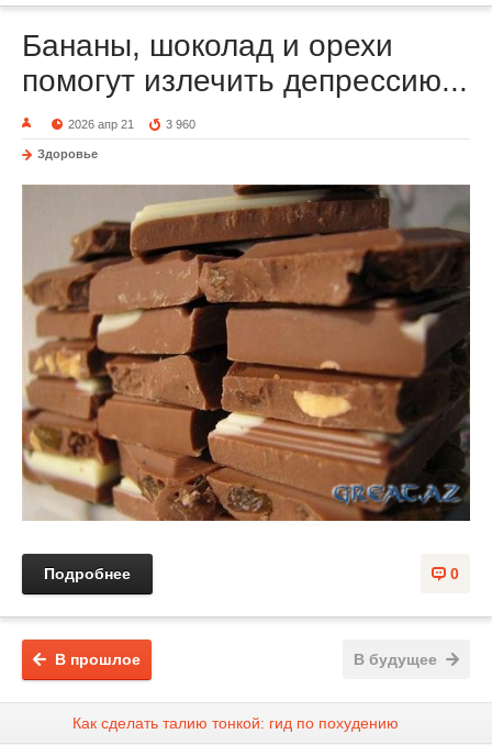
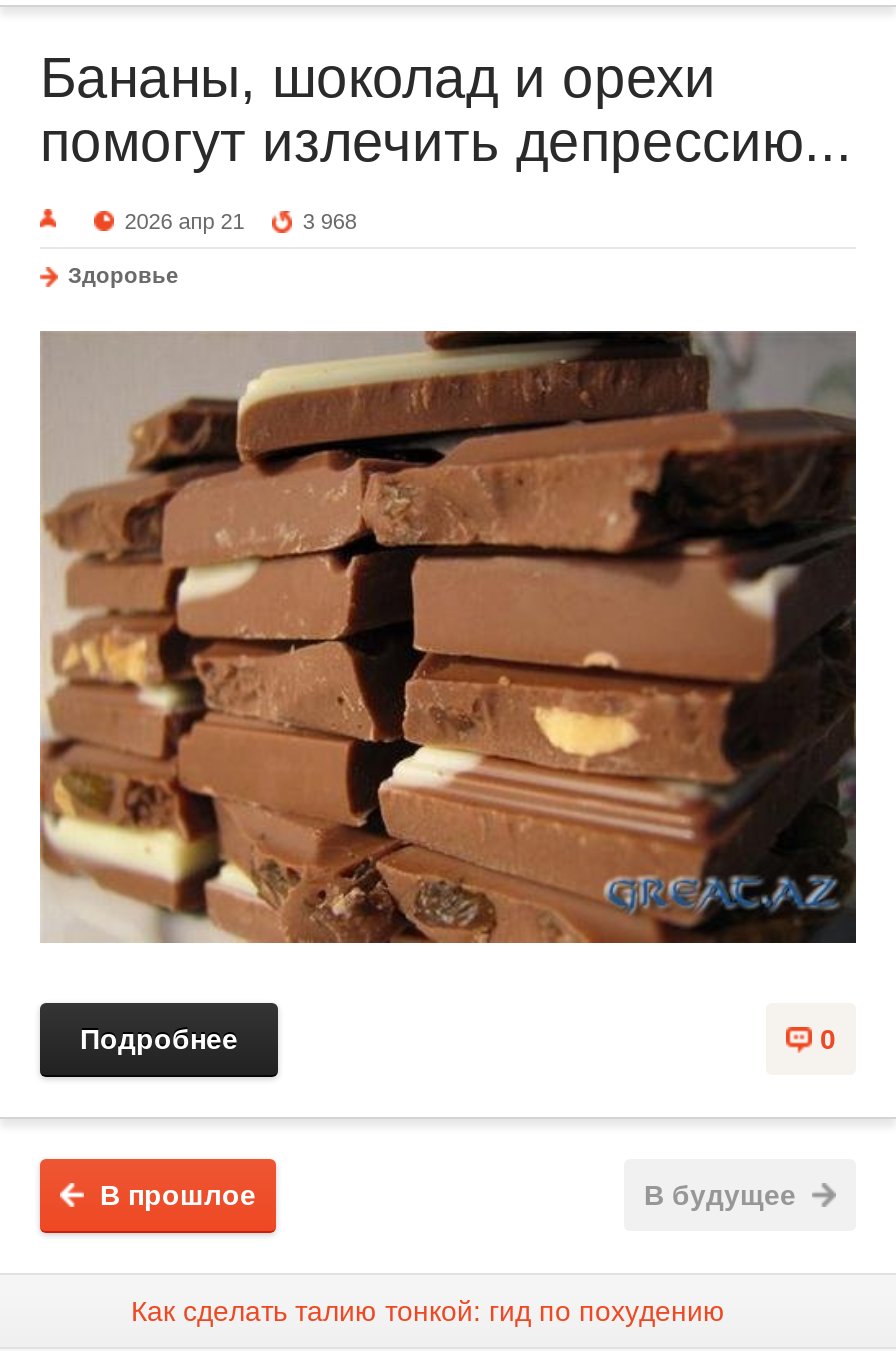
[166,117,196,130] 3 960 -> [303,208,357,232] 3 968

